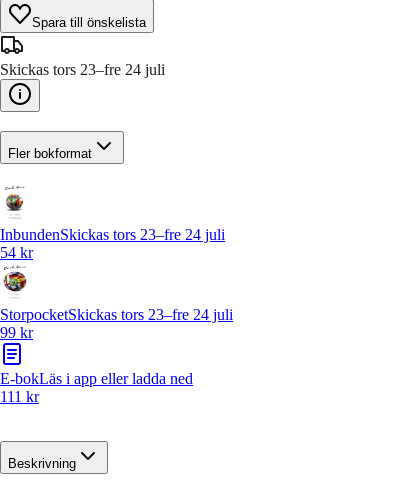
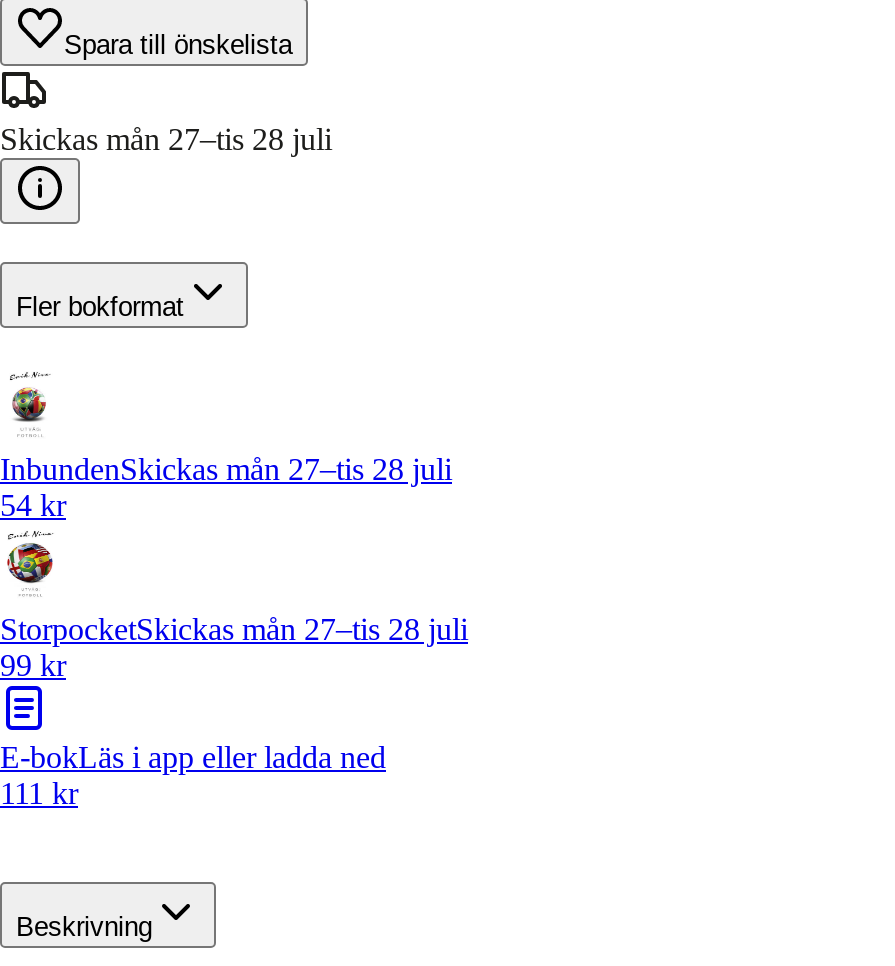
[0,61,165,78] Skickas tors 23–fre 24 juli -> [0,122,332,156] Skickas mån 27–tis 28 juli
[0,226,225,243] InbundenSkickas tors 23–fre 24 juli -> [0,453,452,487] InbundenSkickas mån 27–tis 28 juli
[0,306,233,323] StorpocketSkickas tors 23–fre 24 juli -> [0,613,468,647] StorpocketSkickas mån 27–tis 28 juli

